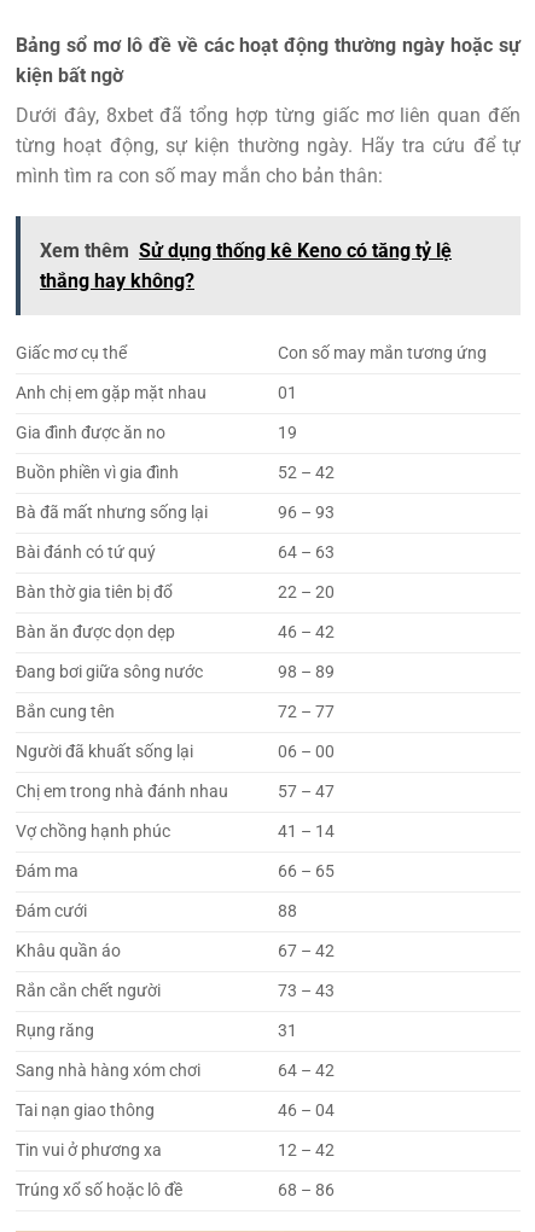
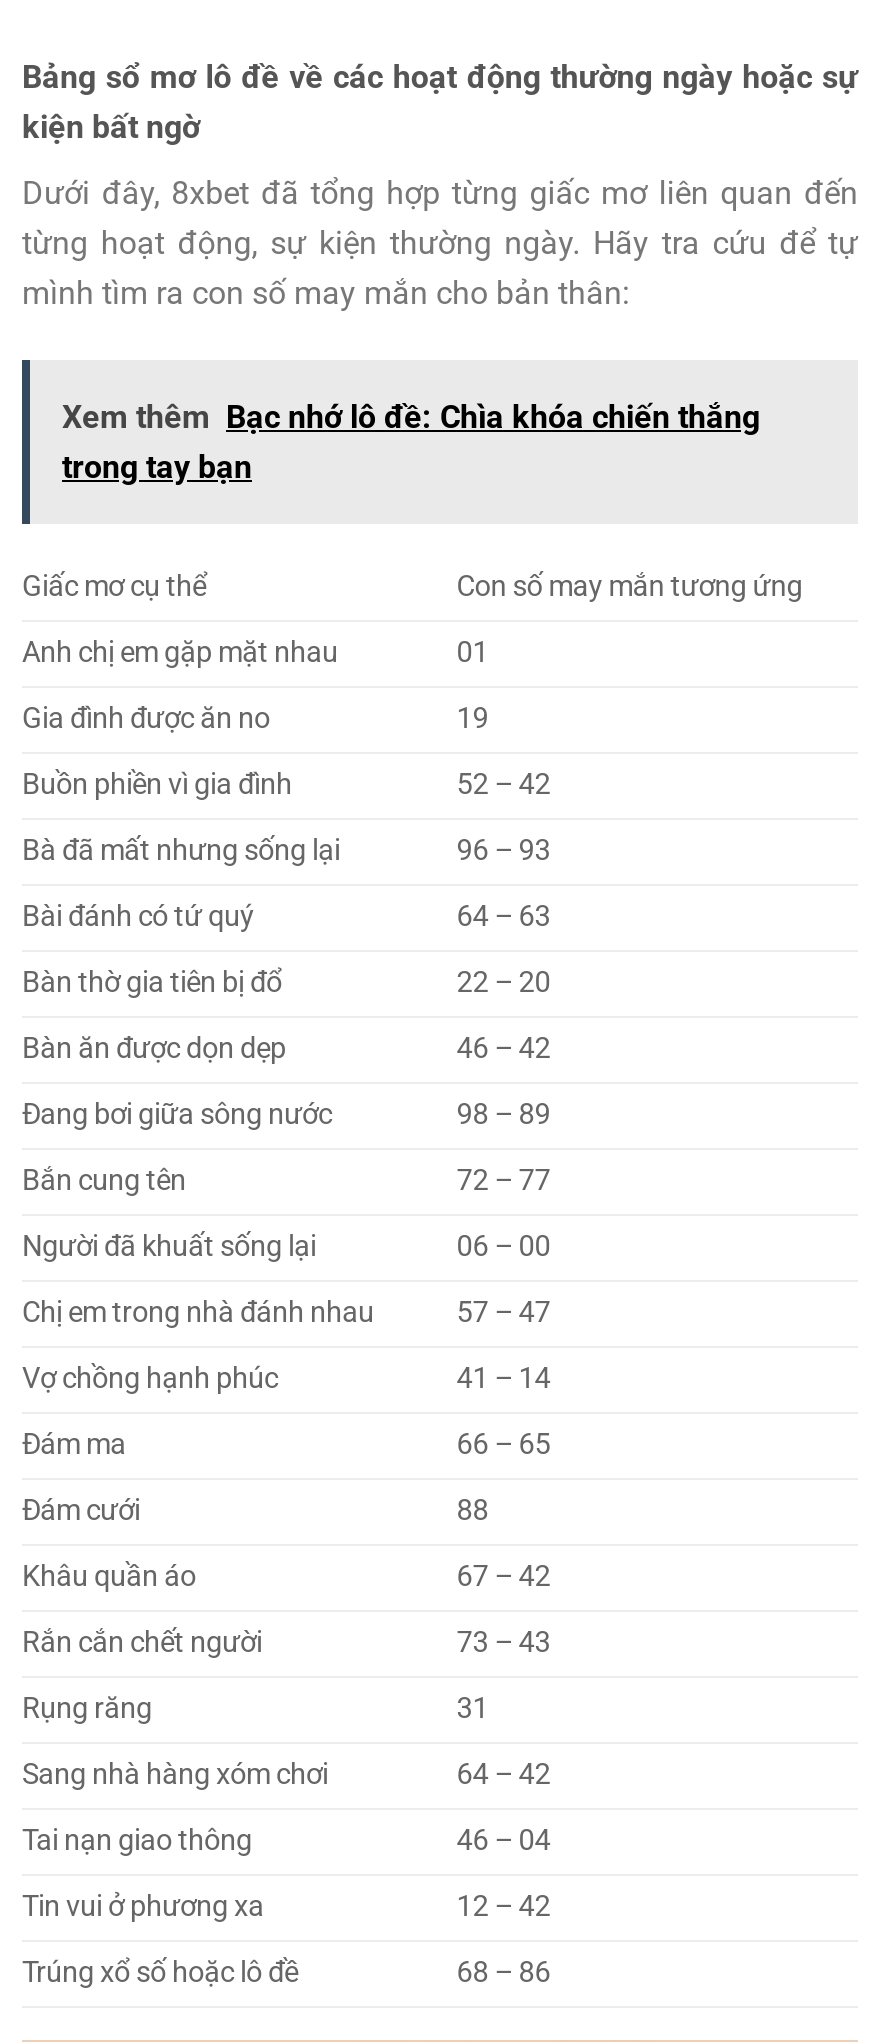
[40,239,452,292] Xem thêm Sử dụng thống kê Keno có tăng tỷ lệ | thắng hay không? -> [62,397,760,485] Xem thêm Bạc nhớ lô đề: Chìa khóa chiến thắng | trong tay bạn

